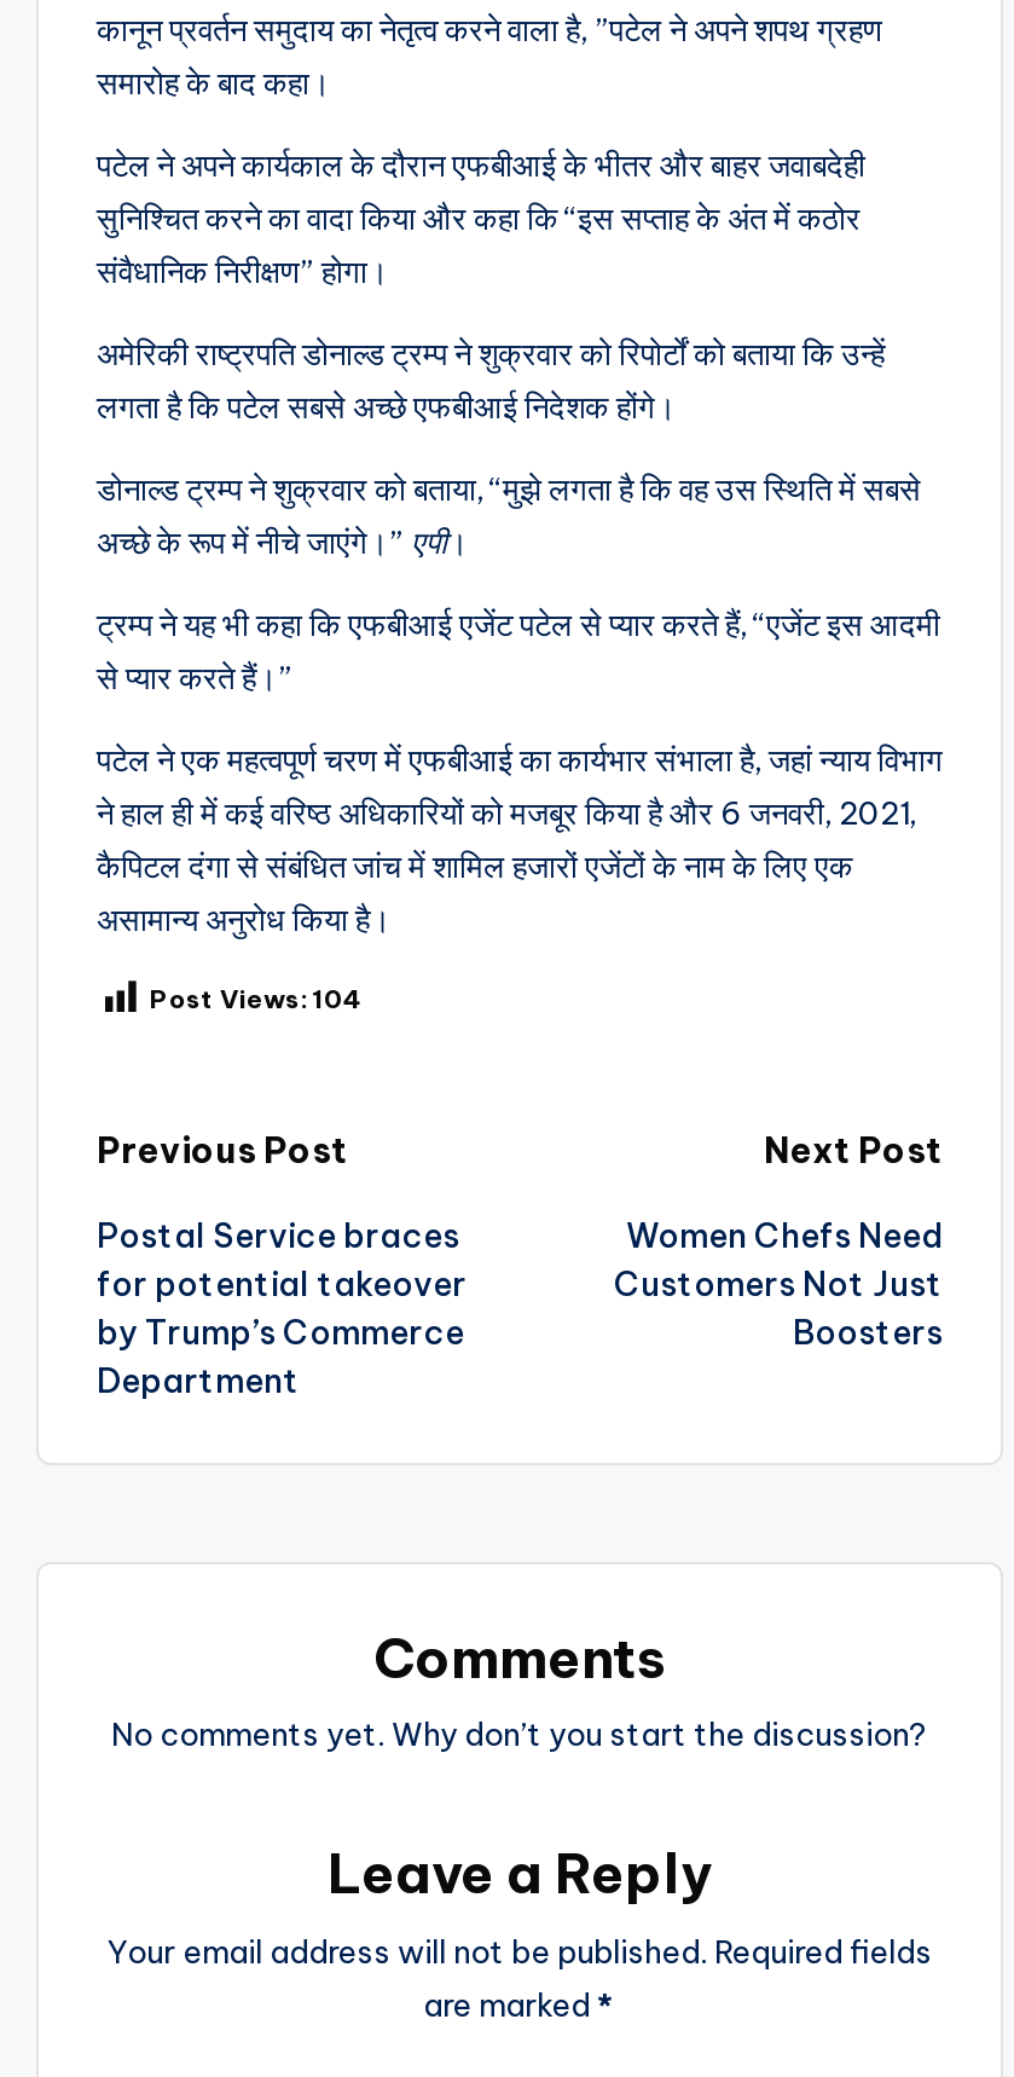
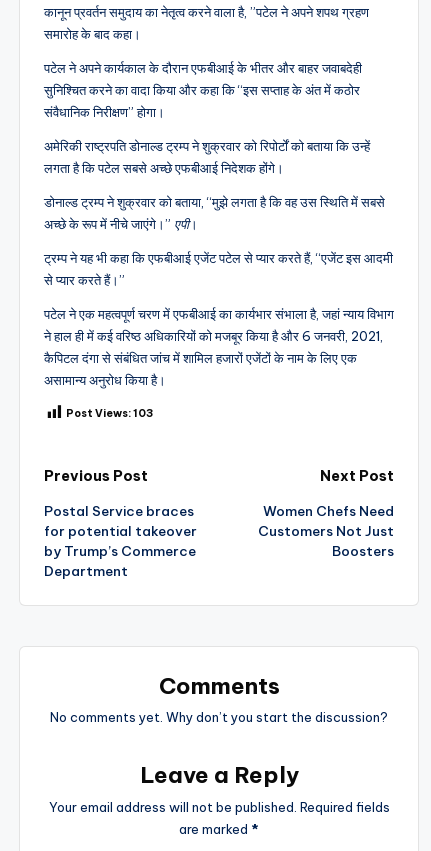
[150,983,363,1015] Post Views: 104 -> [66,407,153,420] Post Views: 103

